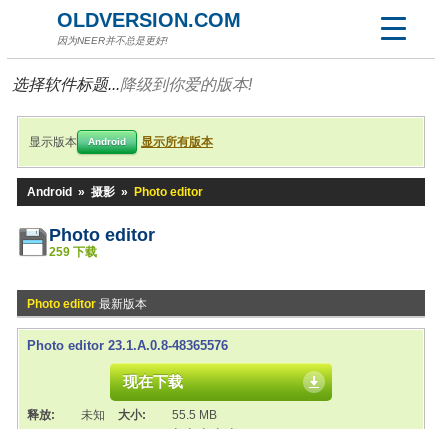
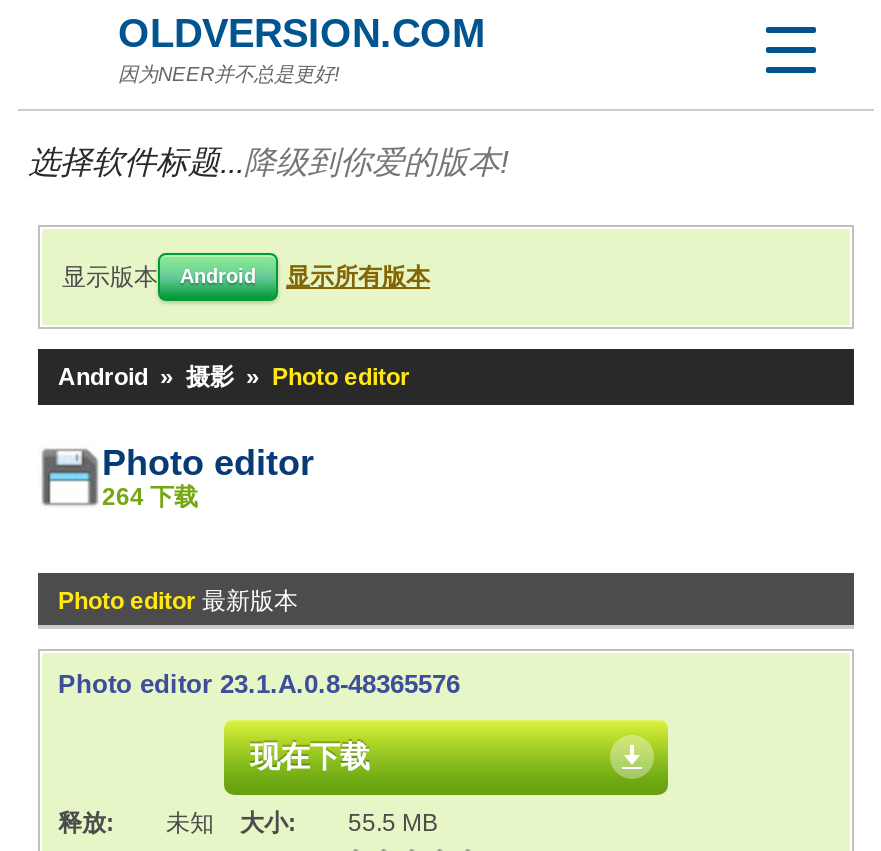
[49,245,97,259] 259 下载 -> [102,483,198,511] 264 下载

